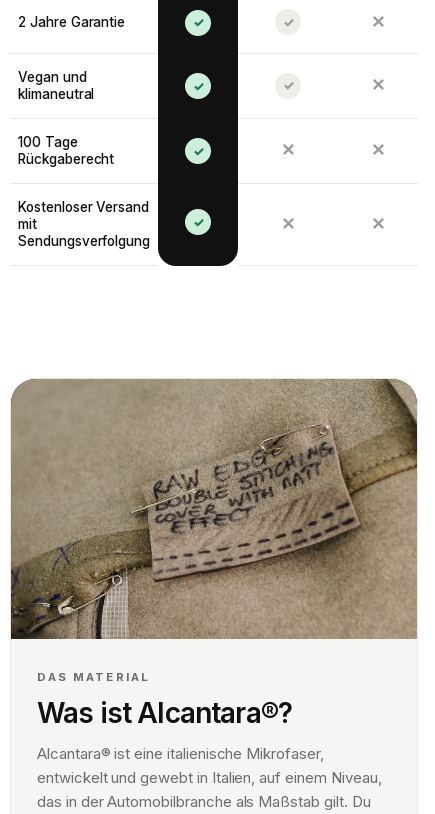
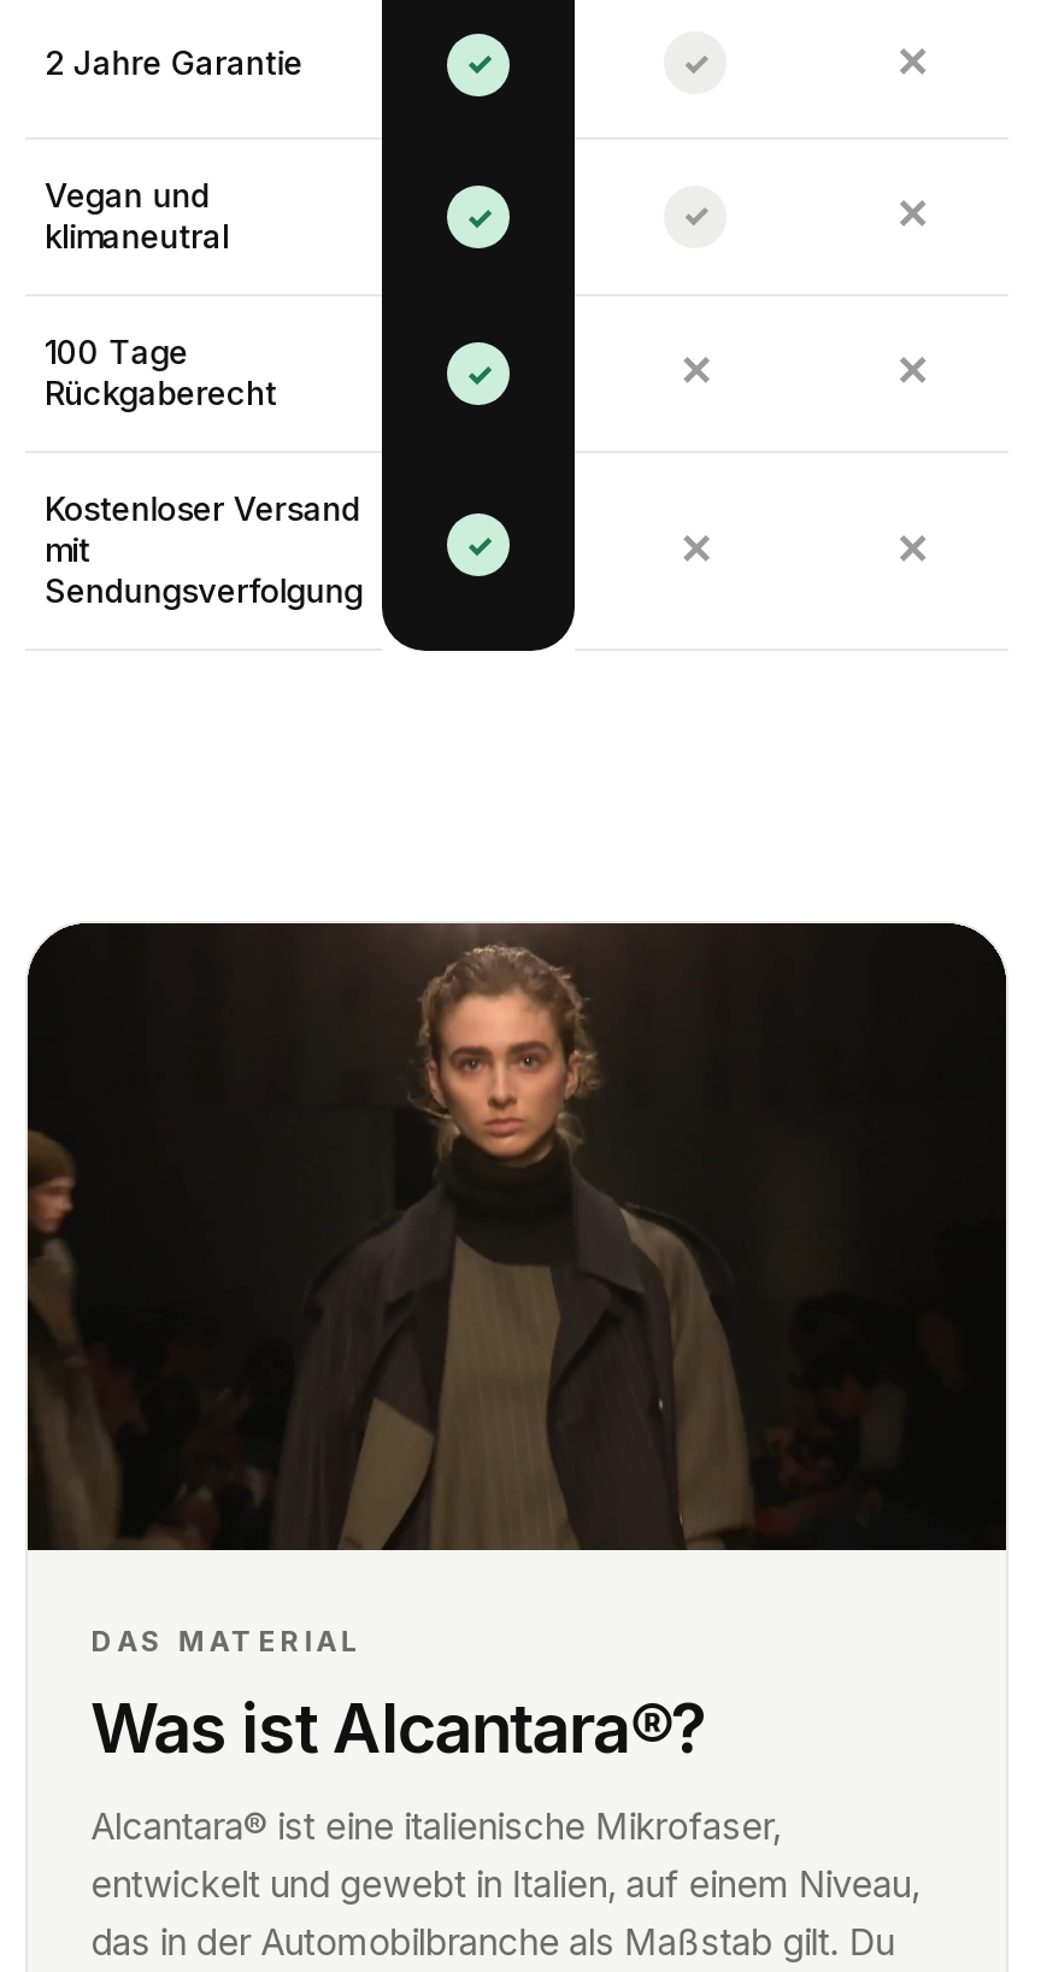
[10,378,418,640] [image] -> [25,921,1008,1553] [image]

